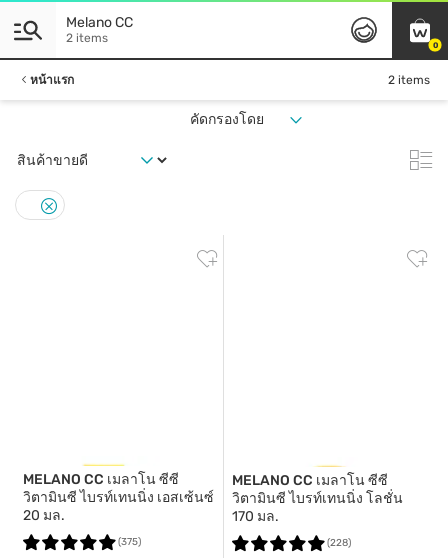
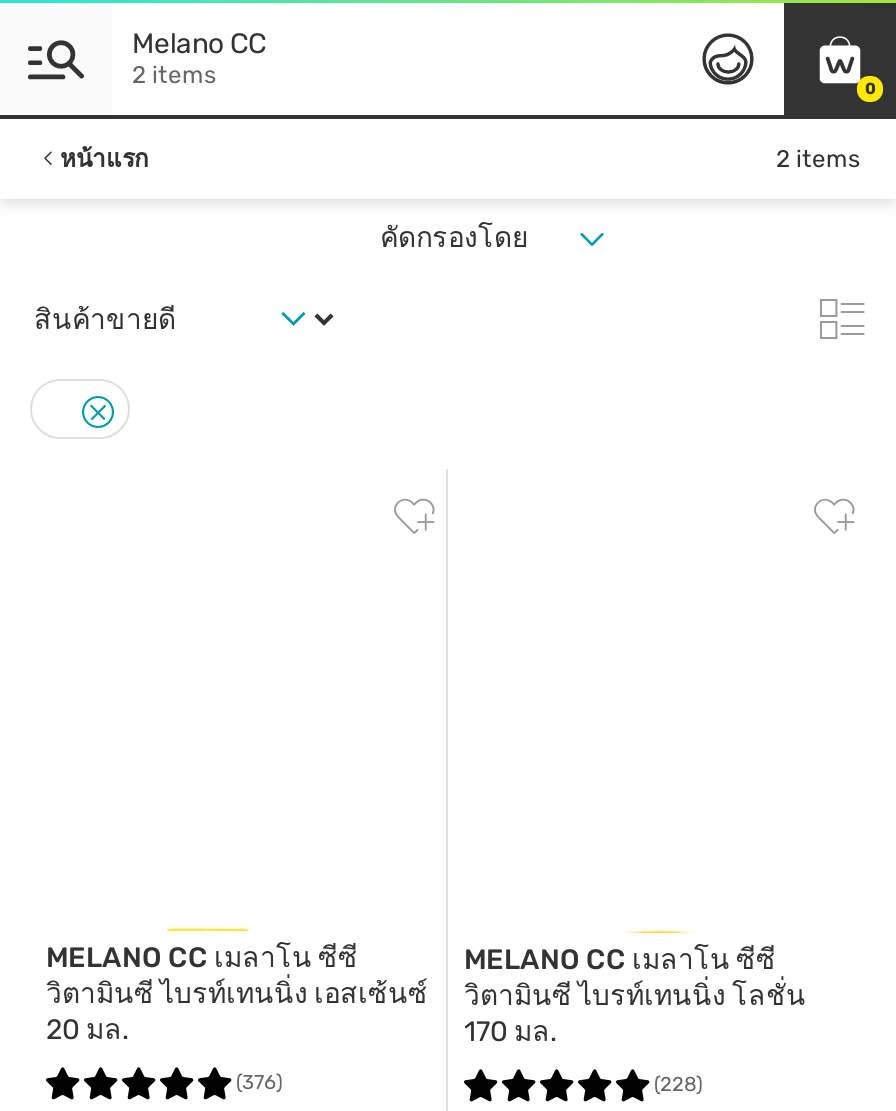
[118,536,141,548] (375) -> [236,1071,282,1095] (376)

